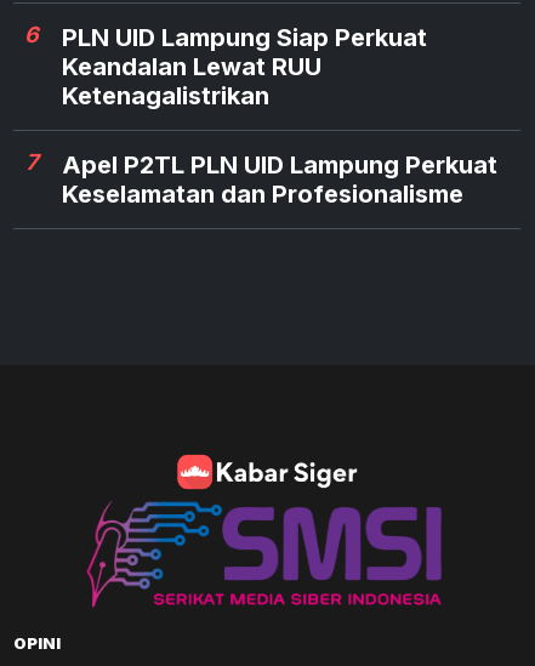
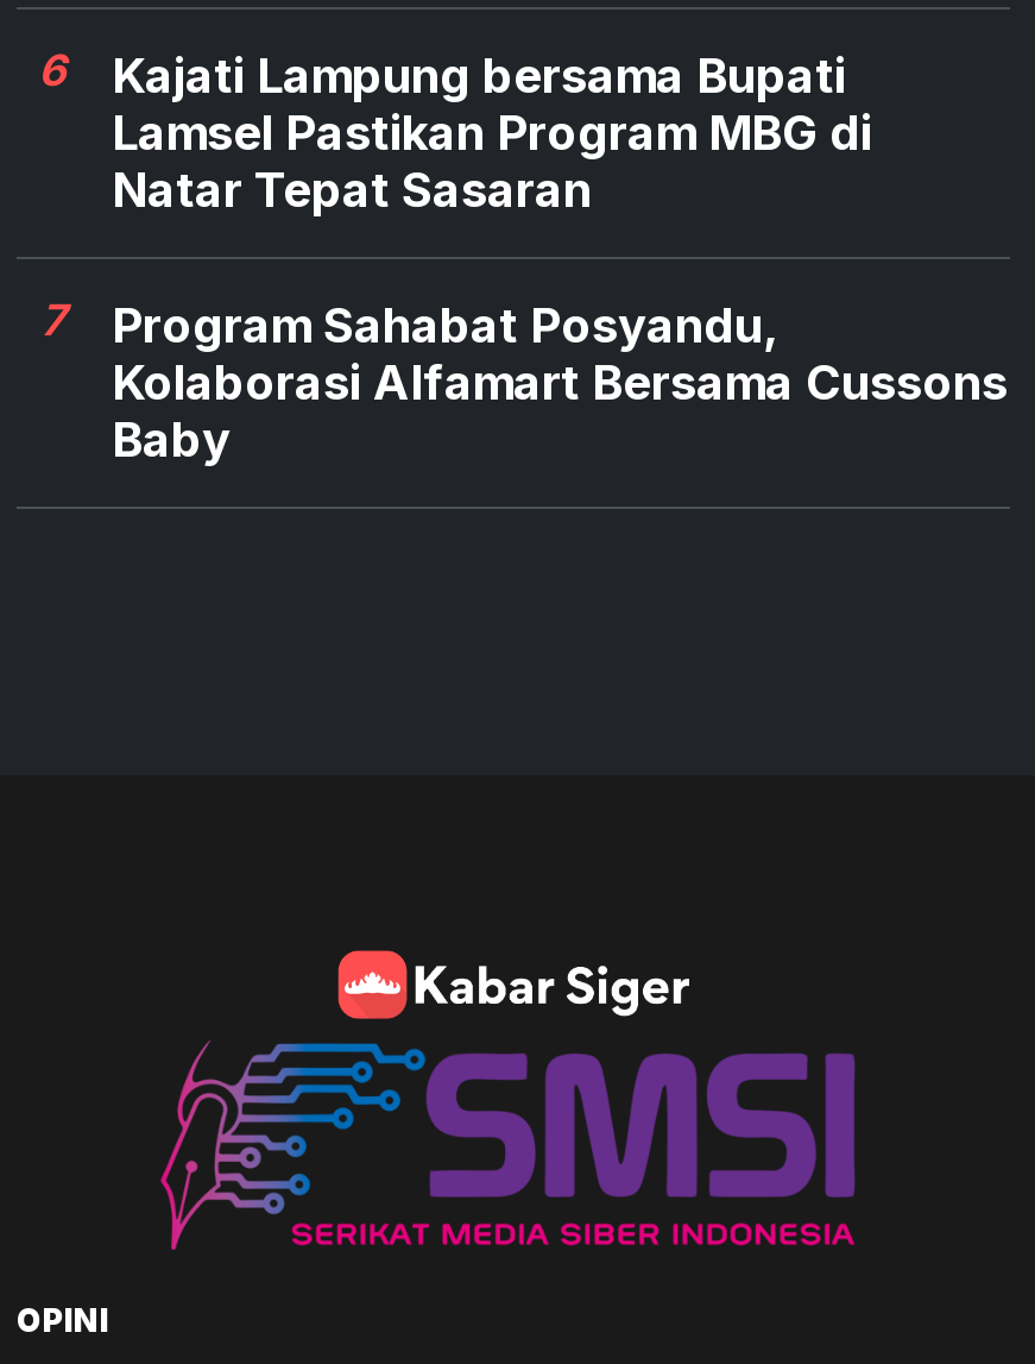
[62,23,427,111] PLN UID Lampung Siap Perkuat | Keandalan Lewat RUU | Ketenagalistrikan -> [112,48,872,219] Kajati Lampung bersama Bupati | Lamsel Pastikan Program MBG di | Natar Tepat Sasaran
[62,151,497,209] Apel P2TL PLN UID Lampung Perkuat | Keselamatan dan Profesionalisme -> [112,298,1008,469] Program Sahabat Posyandu, | Kolaborasi Alfamart Bersama Cussons | Baby

